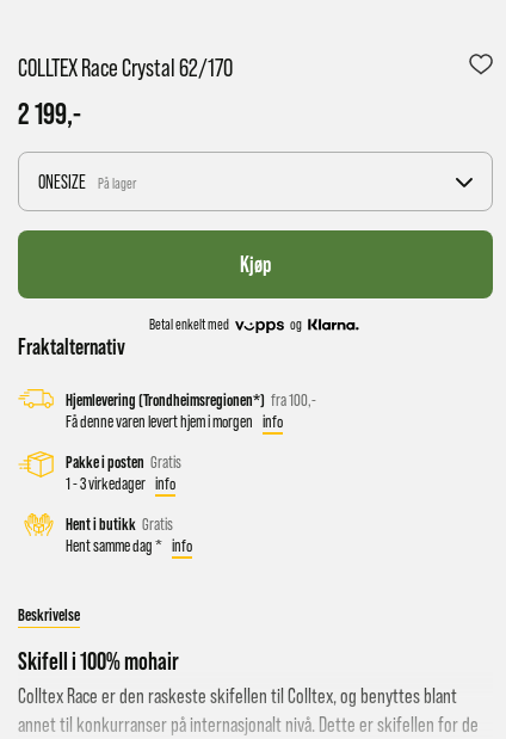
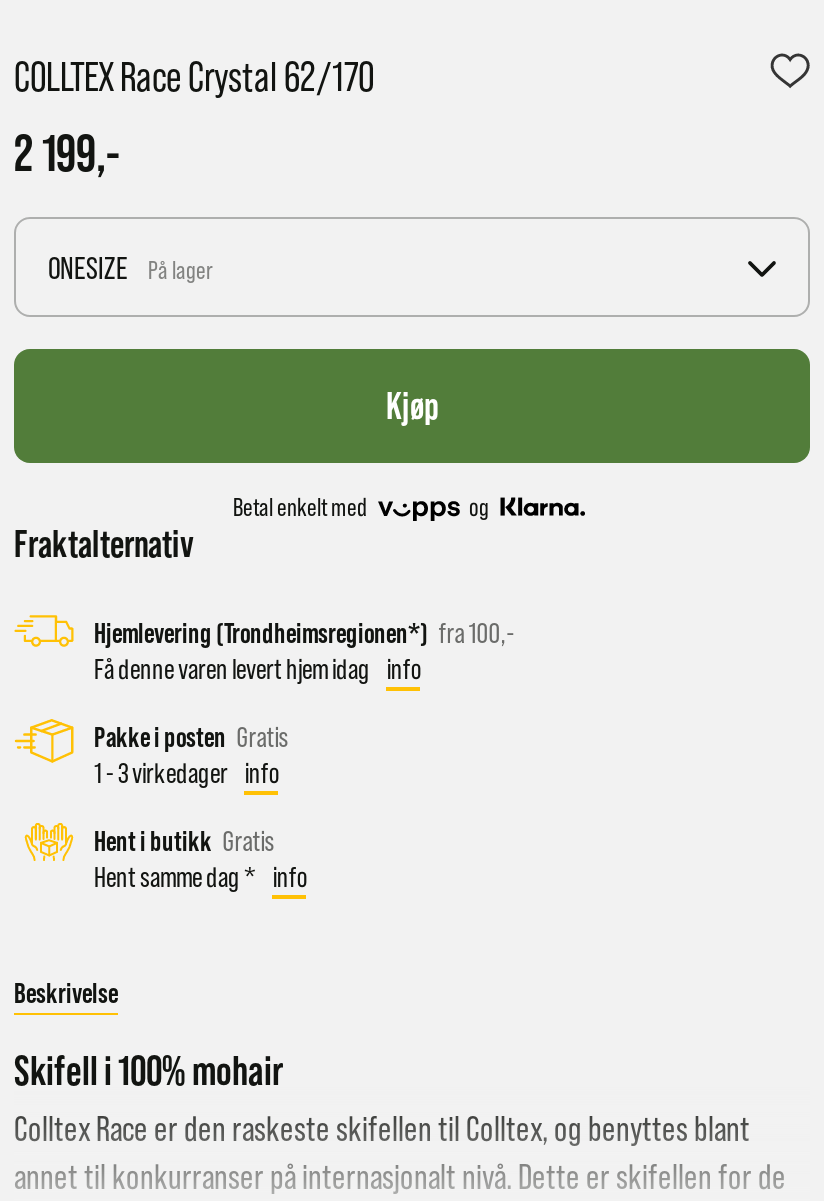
[66,412,283,431] Få denne varen levert hjem i morgen info -> [94,654,421,686] Få denne varen levert hjem idag info

